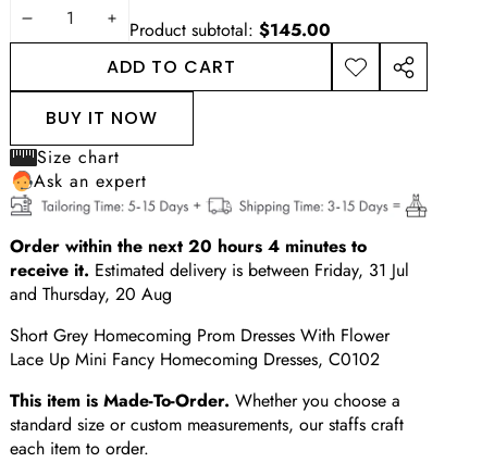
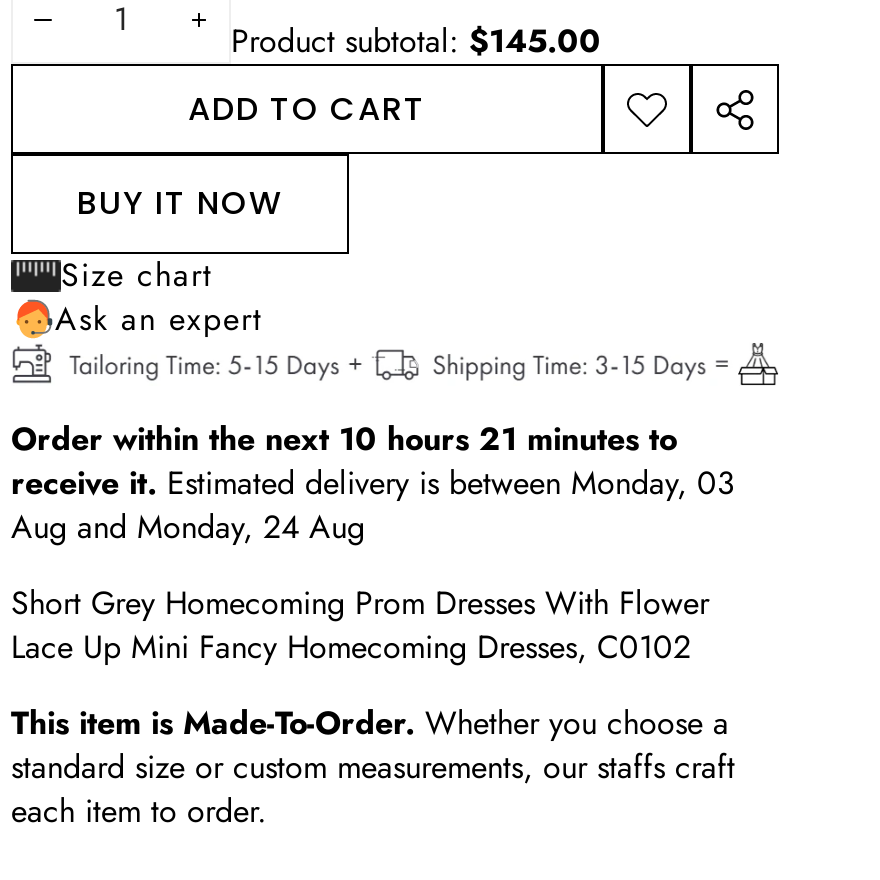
[10,233,409,306] Order within the next 20 hours 4 minutes to | receive it. Estimated delivery is between Friday, 31 Jul | and Thursday, 20 Aug -> [11,416,735,550] Order within the next 10 hours 21 minutes to | receive it. Estimated delivery is between Monday, 03 | Aug and Monday, 24 Aug

